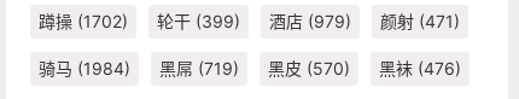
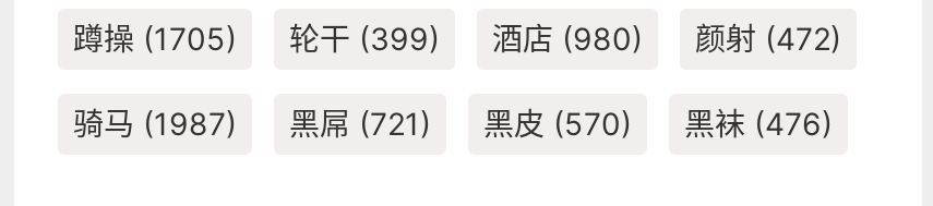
[39,11,128,31] 蹲操(1702) -> [73,19,237,56] 蹲操(1705)
[269,11,351,31] 酒店(979) -> [492,19,643,56] 酒店(980)
[380,11,460,31] 颜射(471) -> [695,19,841,56] 颜射(472)
[39,58,130,78] 骑马(1984) -> [73,104,237,141] 骑马(1987)
[159,58,239,78] 黑屌(719) -> [289,104,431,141] 黑屌(721)

